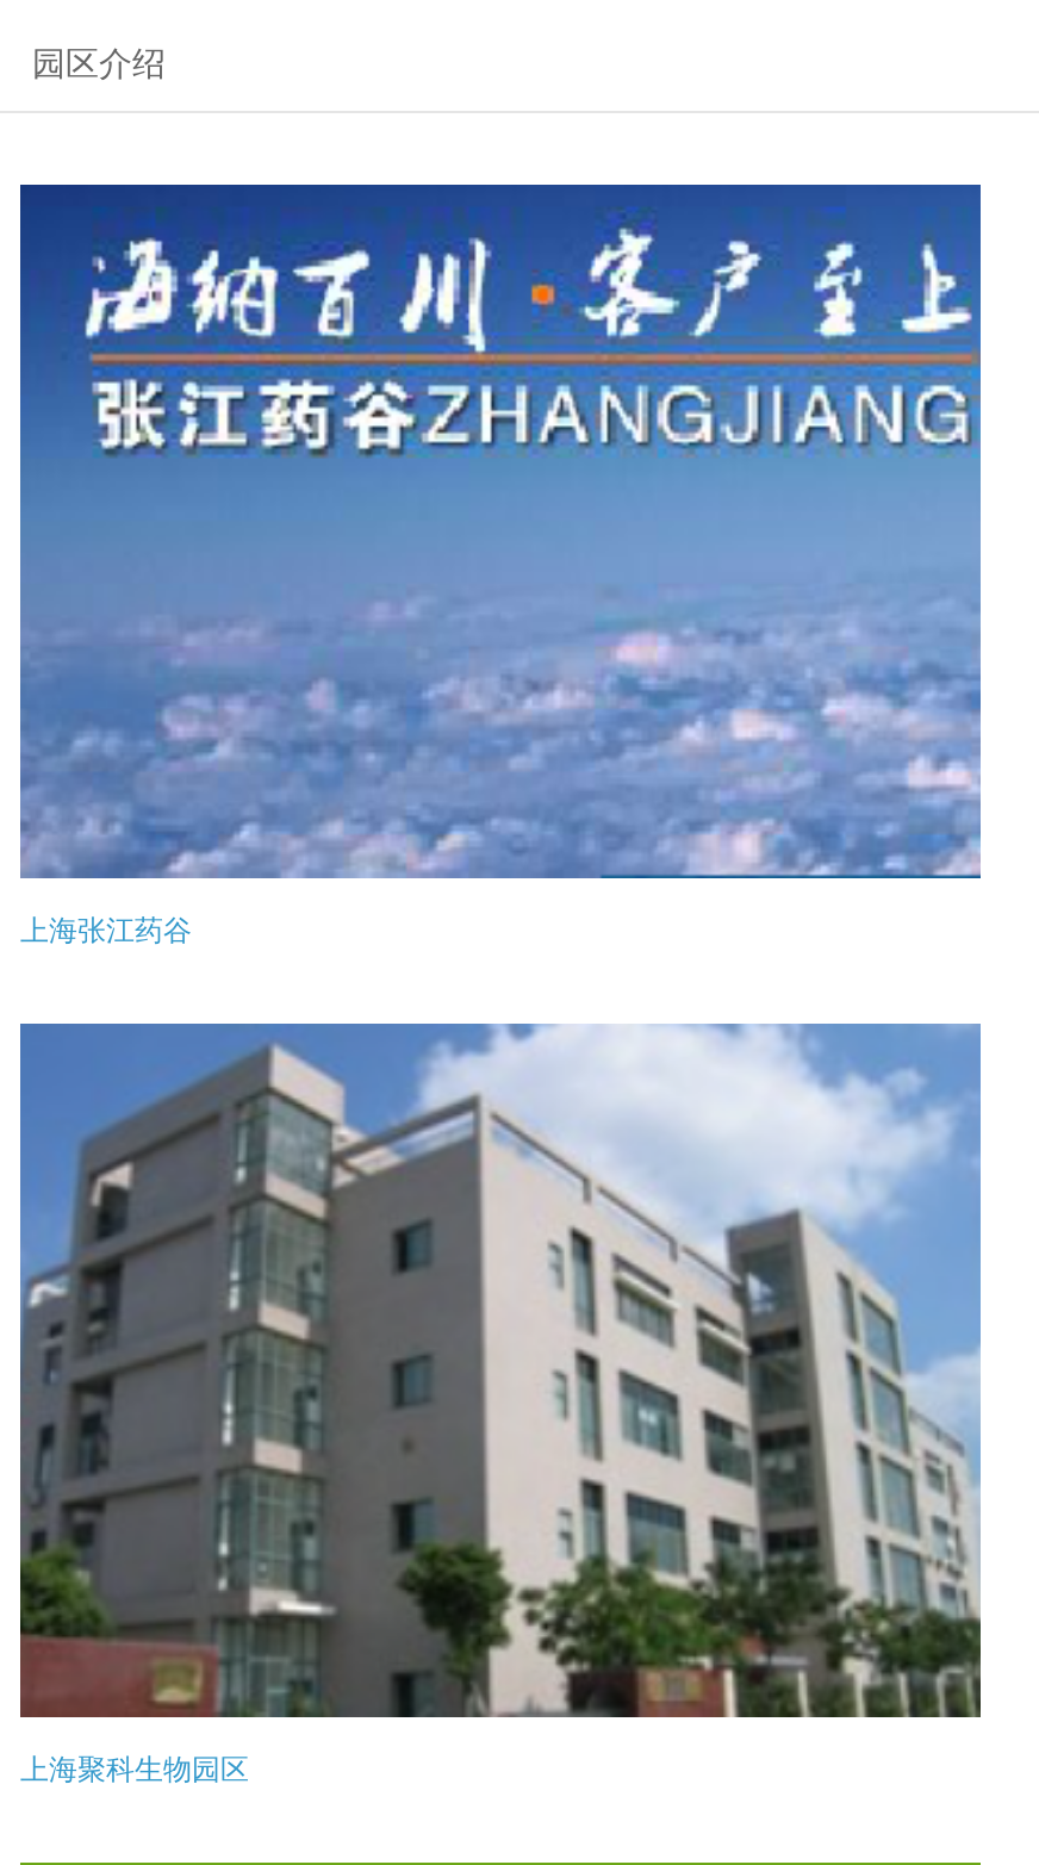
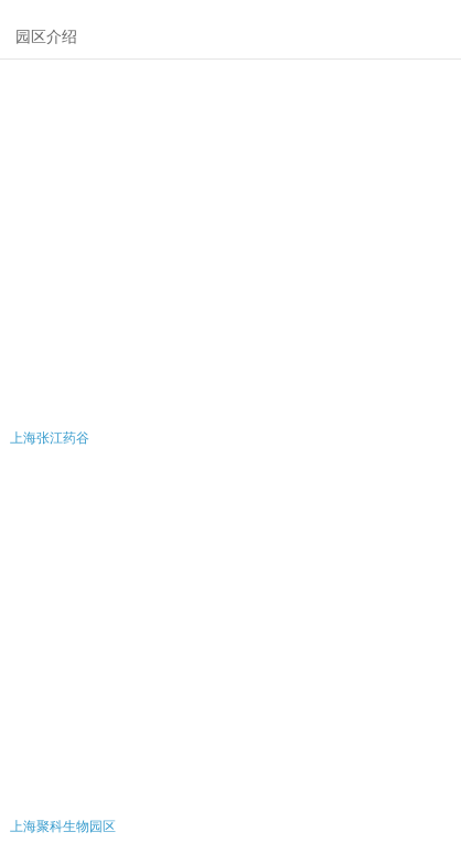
[18,182,983,881] [image] -> none
[18,1021,983,1720] [image] -> none

